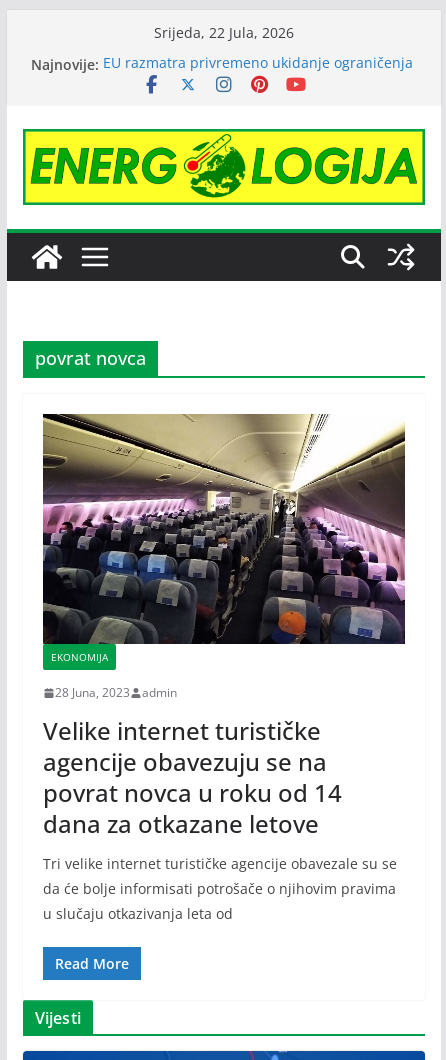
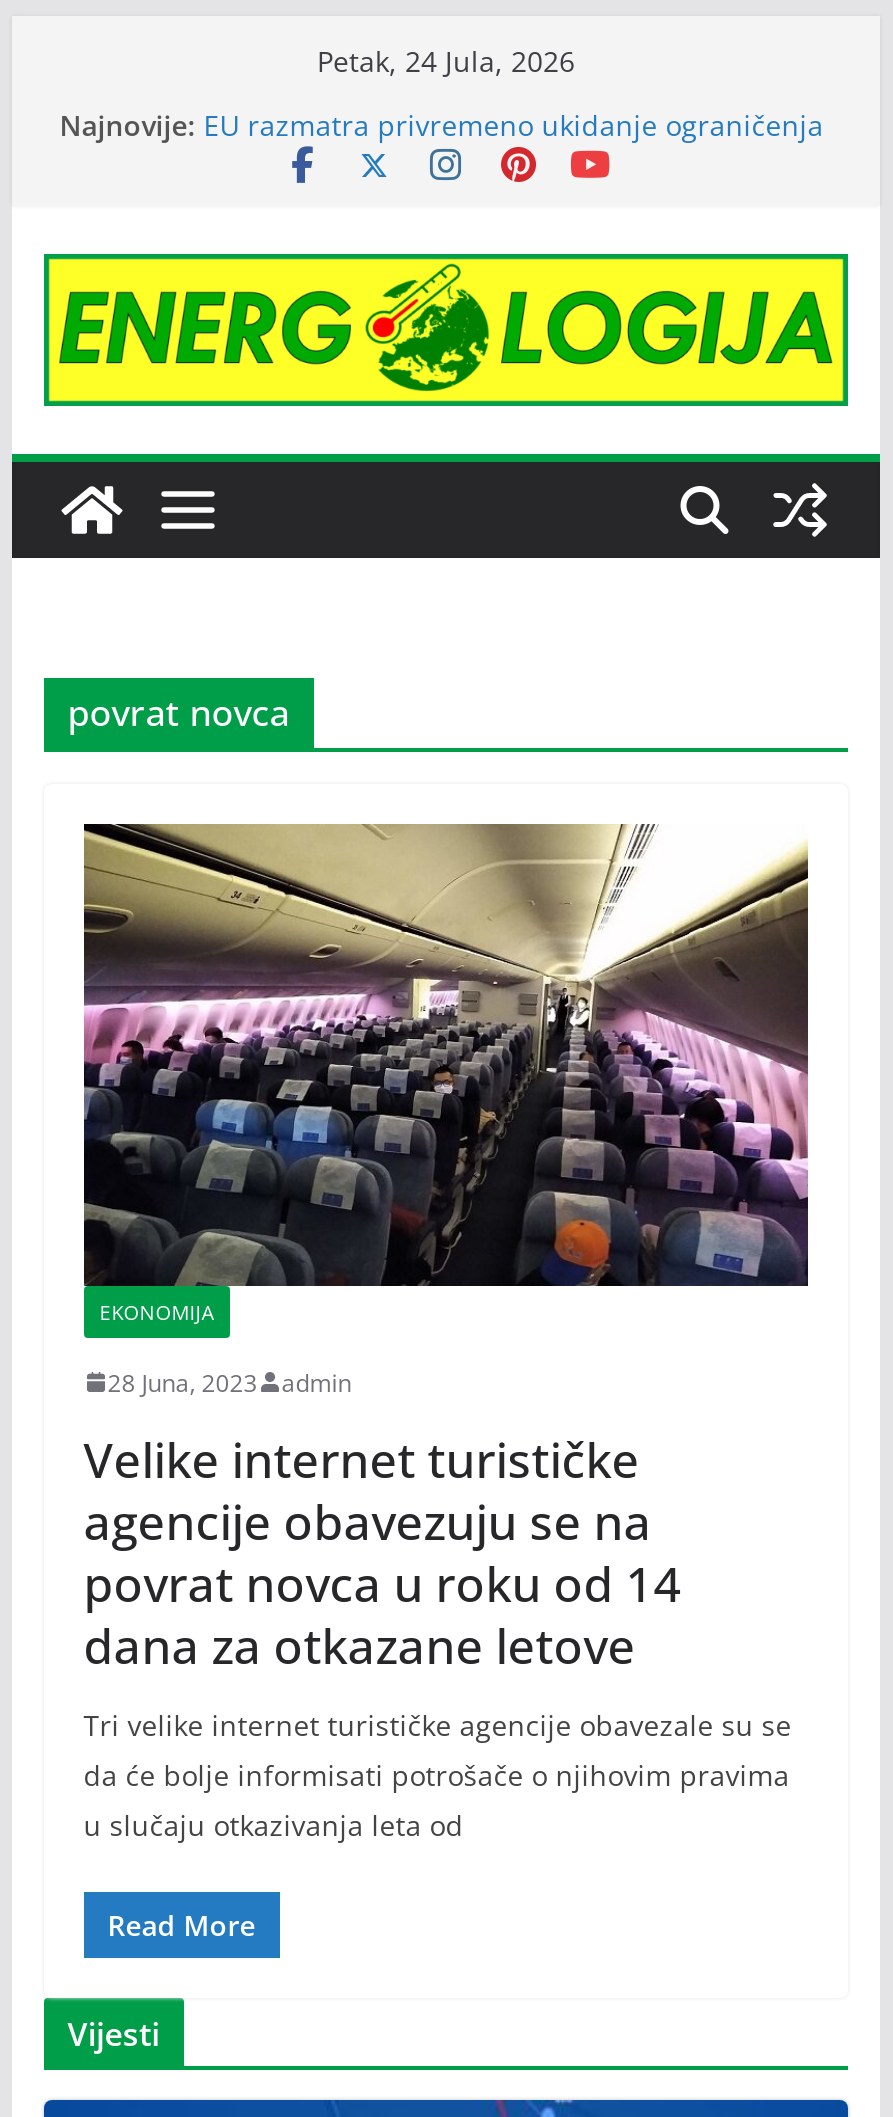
[154,23,294,42] Srijeda, 22 Jula, 2026 -> [317,42,575,80] Petak, 24 Jula, 2026

